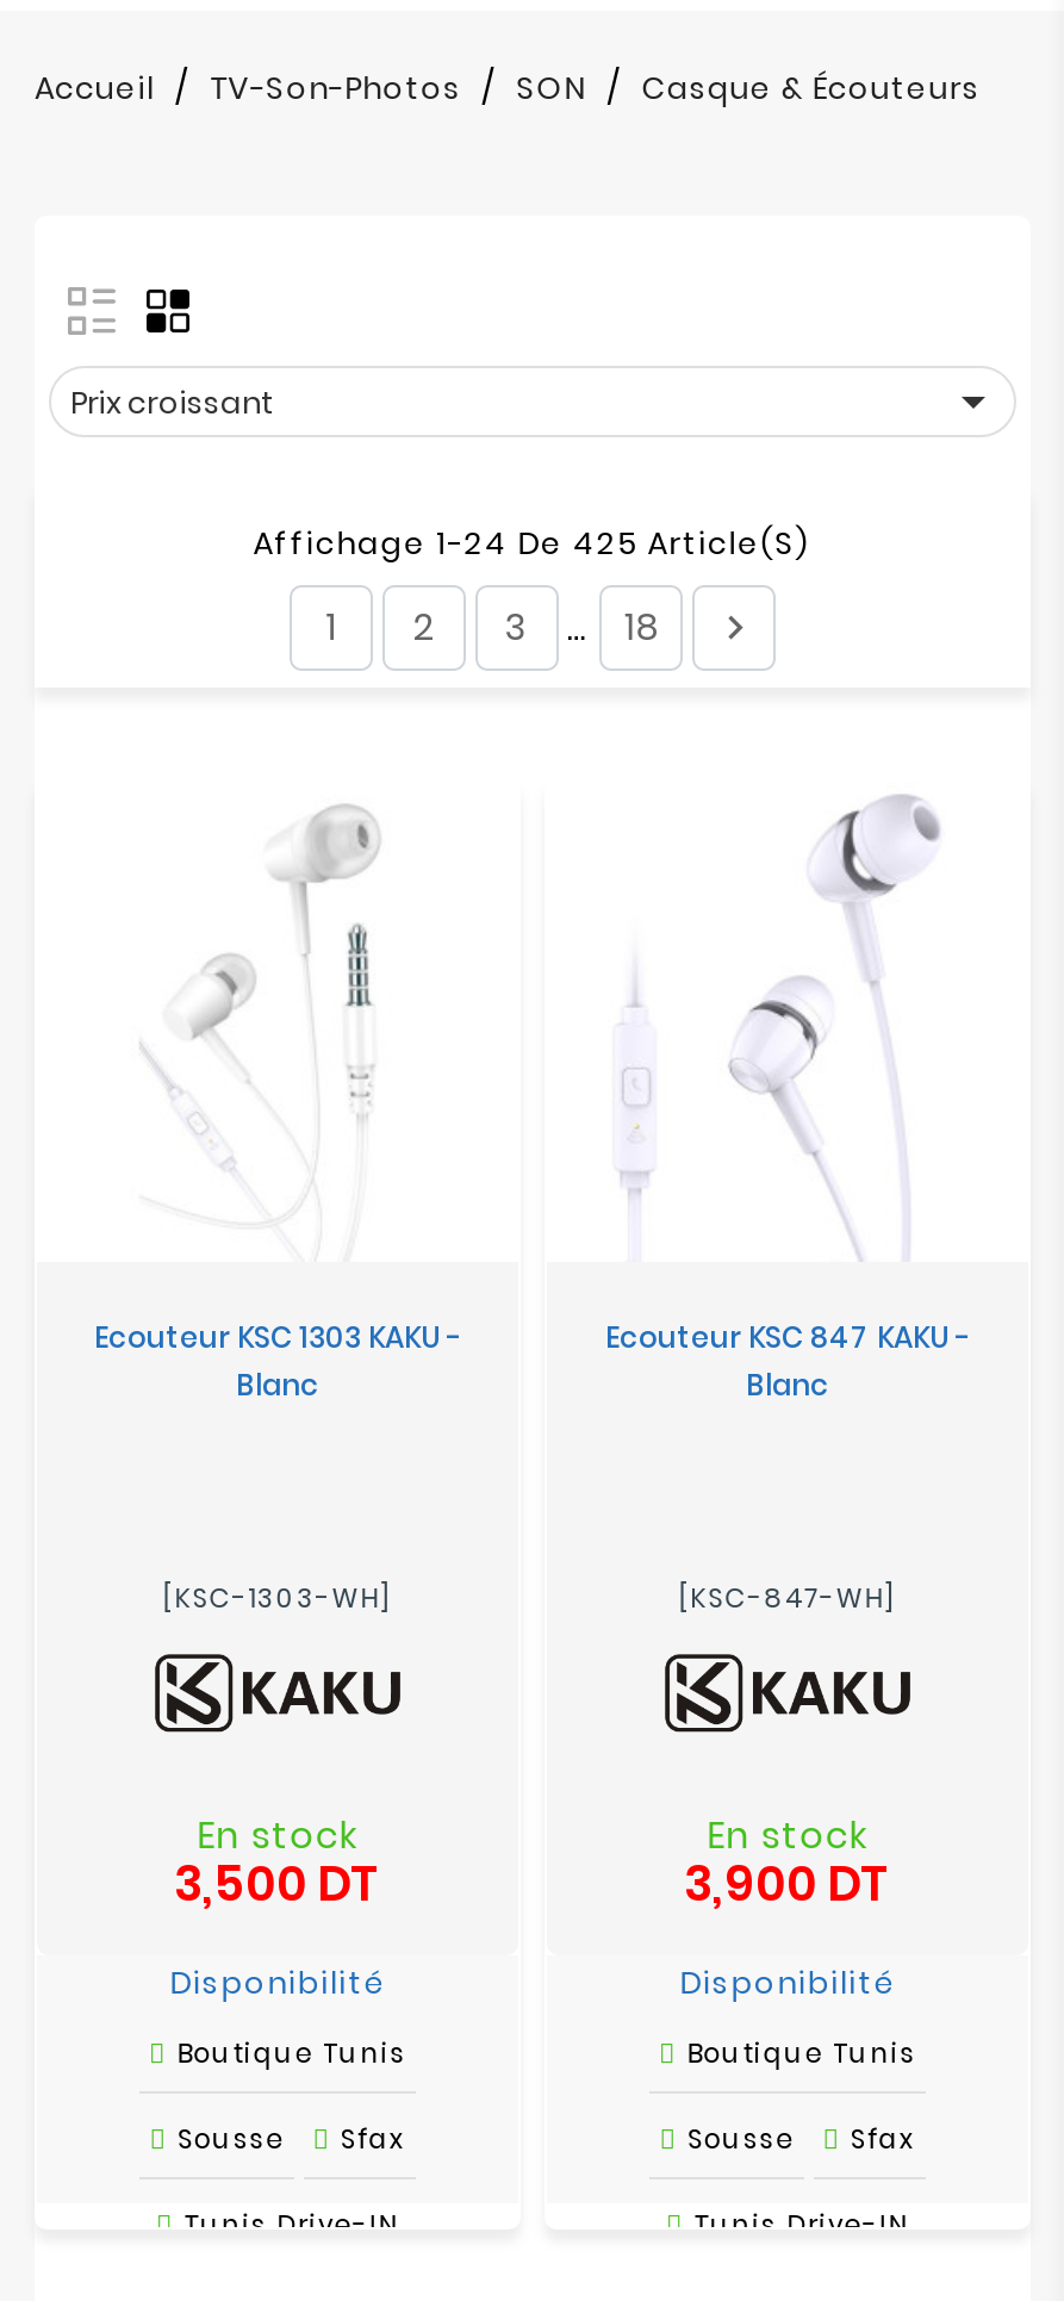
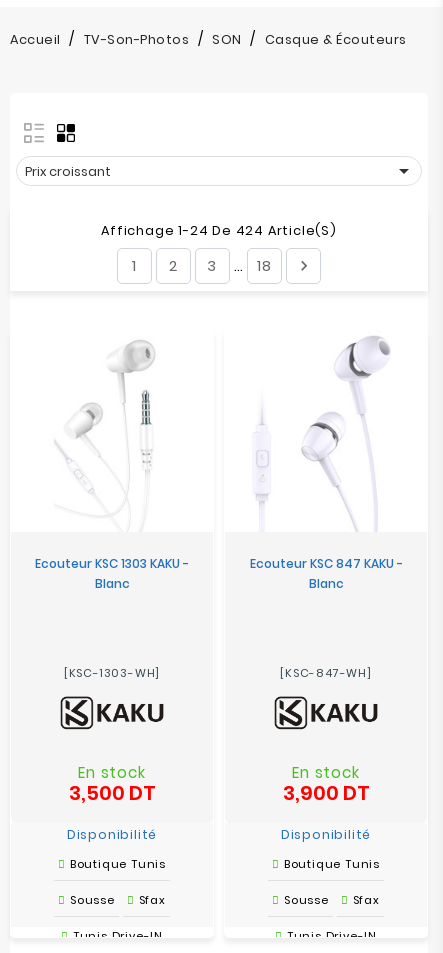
[253,523,812,564] Affichage 1-24 De 425 Article(s) -> [101,222,337,239] Affichage 1-24 De 424 Article(s)

